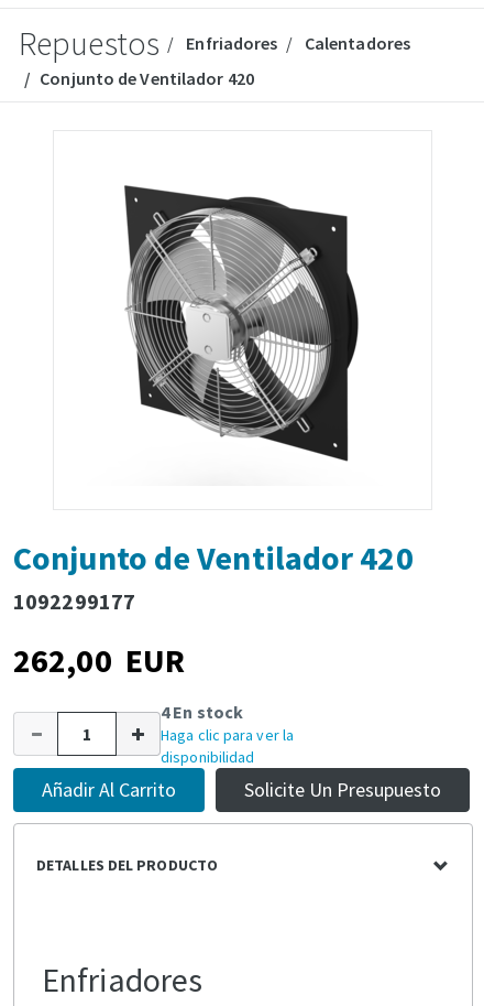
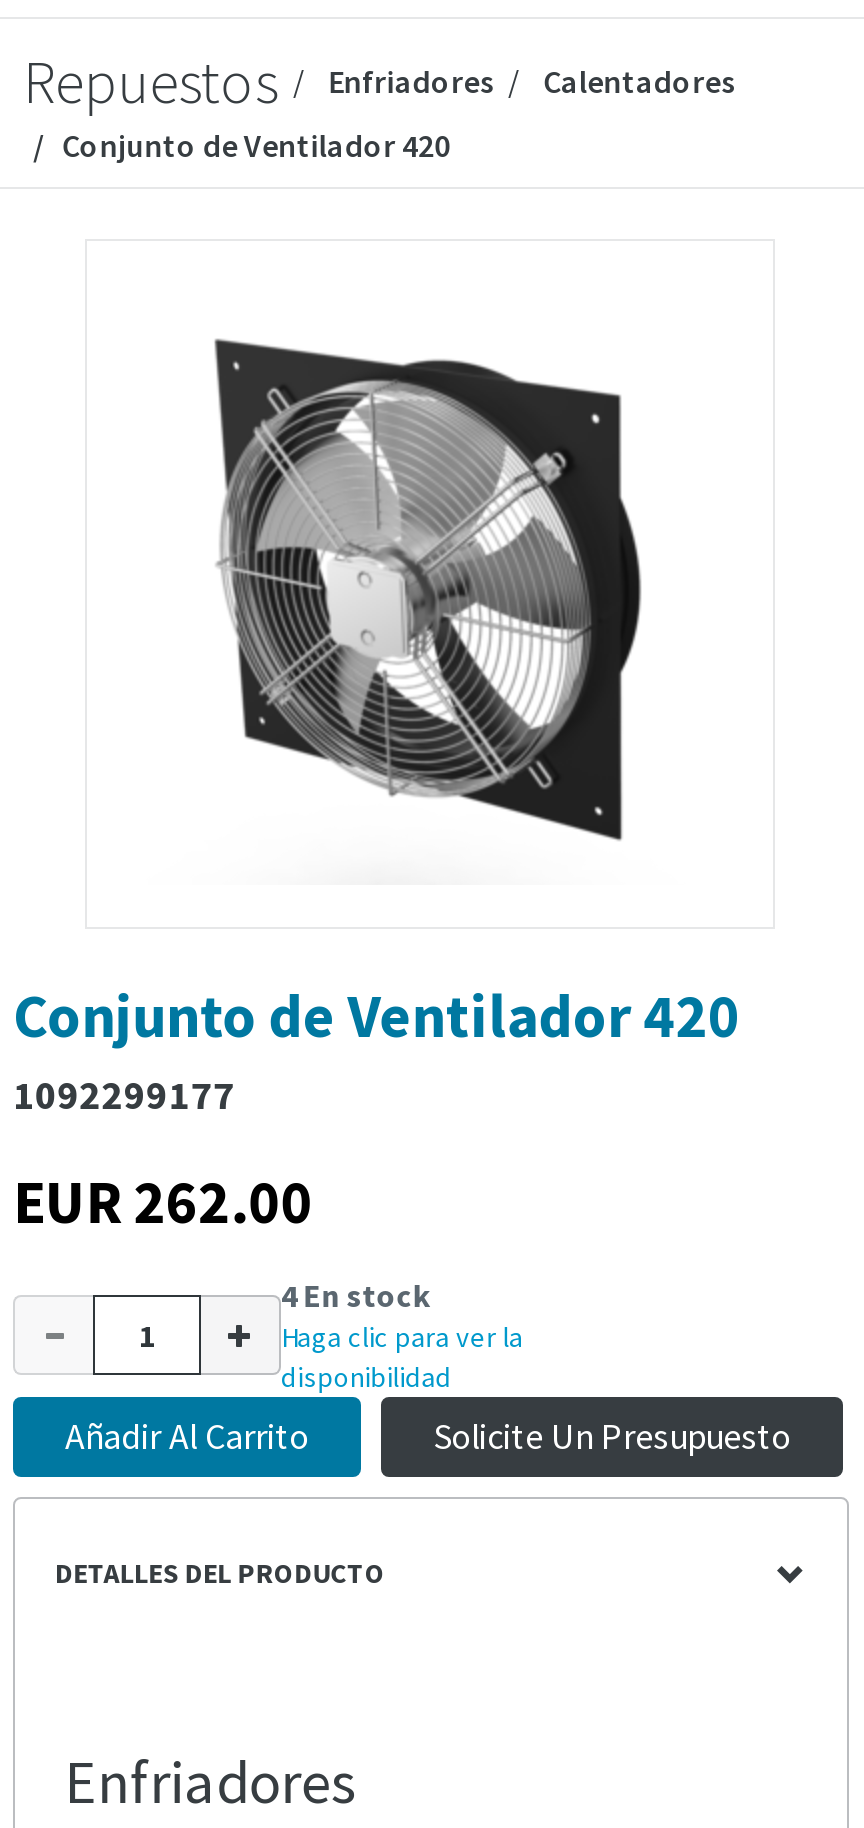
[13,639,185,681] 262,00 EUR -> [13,1163,313,1239] EUR 262.00

